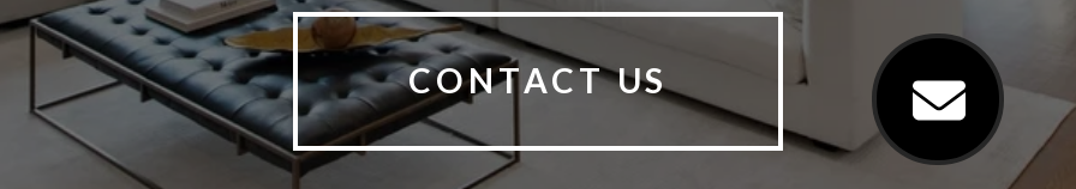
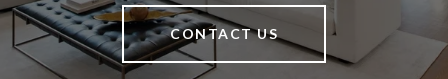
[872,33,1004,165] [image] -> none

